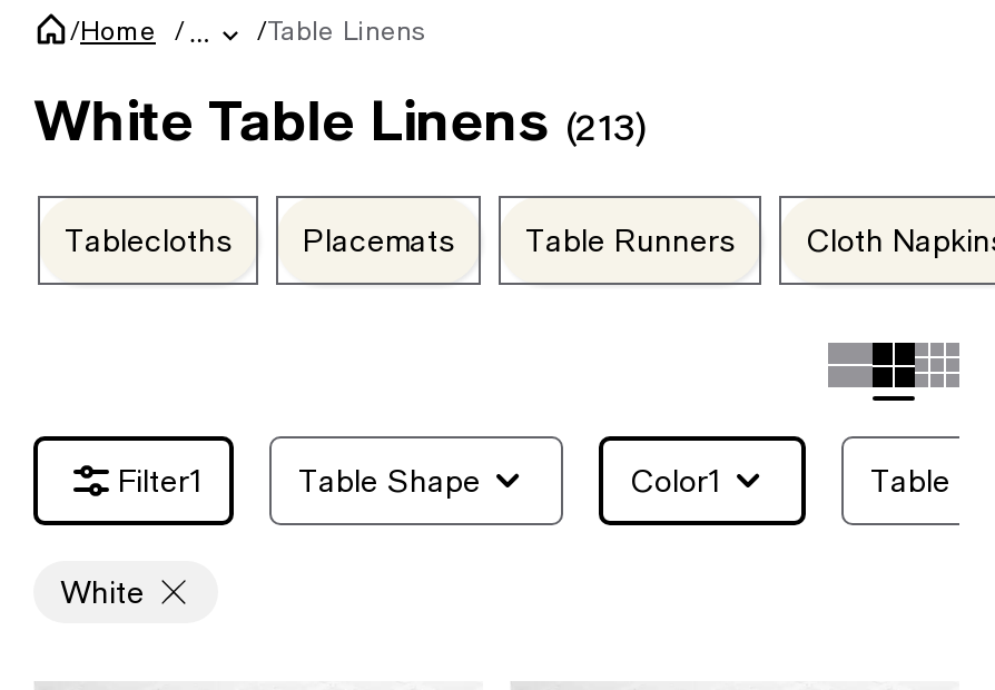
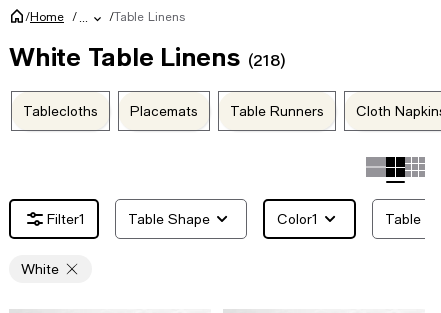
[33,87,649,151] White Table Linens (213) -> [9,42,285,71] White Table Linens (218)

